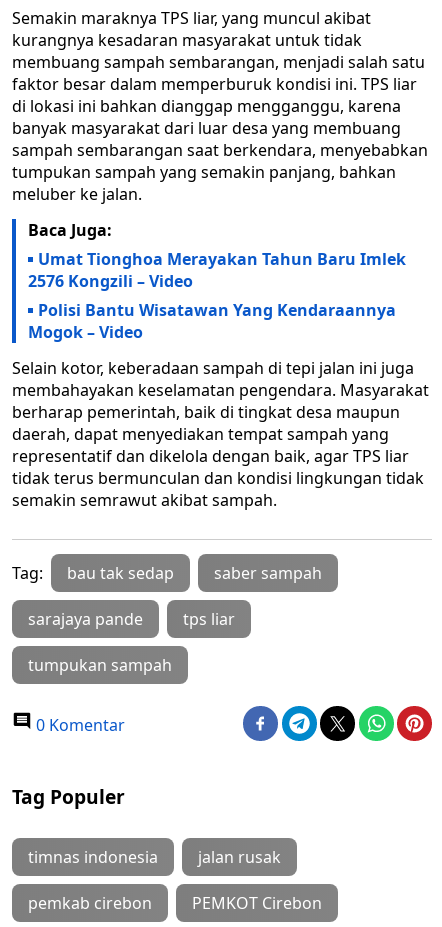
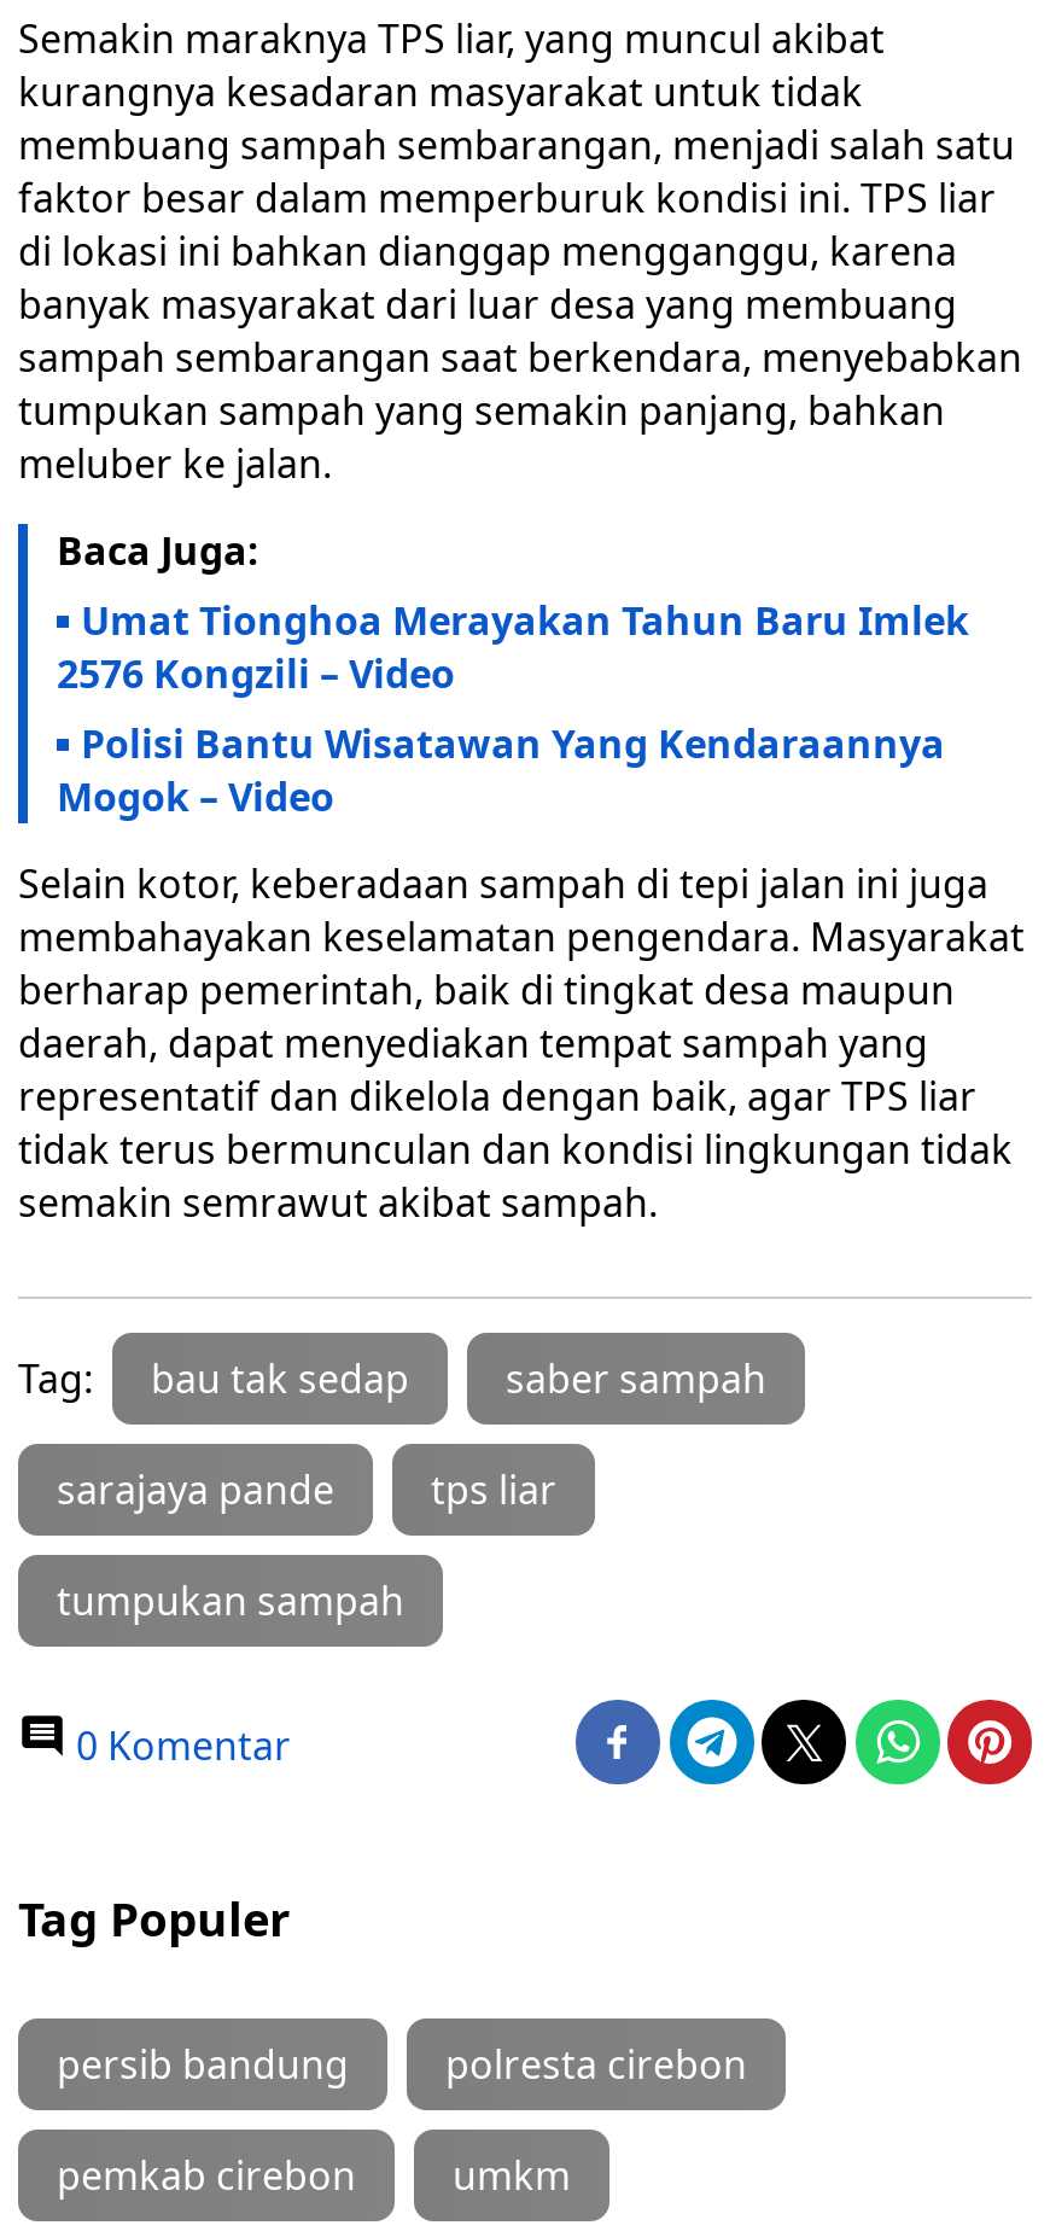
[28,846,281,868] timnas indonesia | jalan rusak -> [57,2038,747,2091] persib bandung | polresta cirebon
[192,892,322,914] PEMKOT Cirebon -> [453,2149,571,2202] umkm

